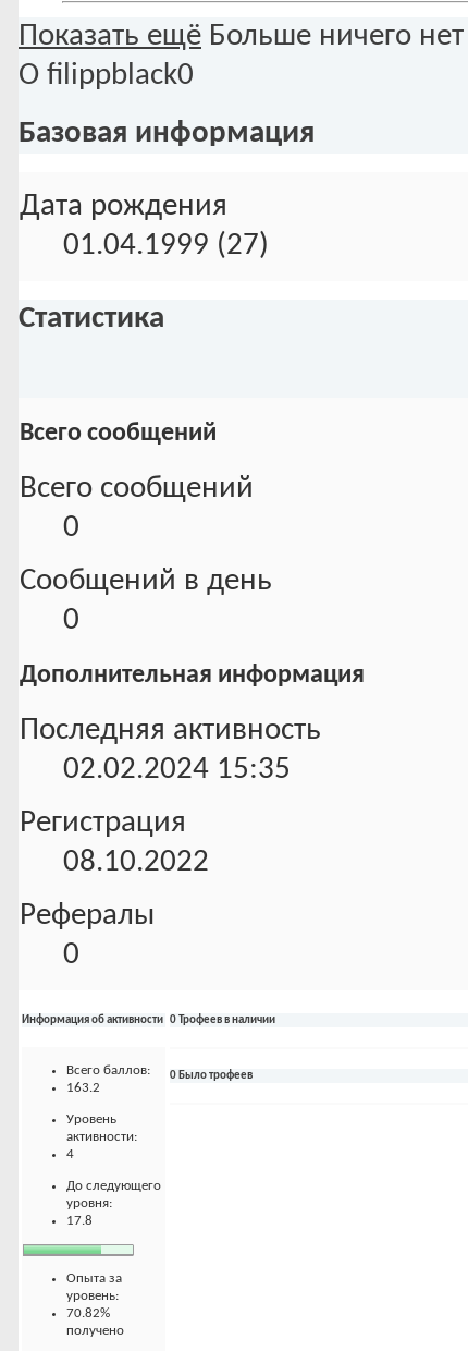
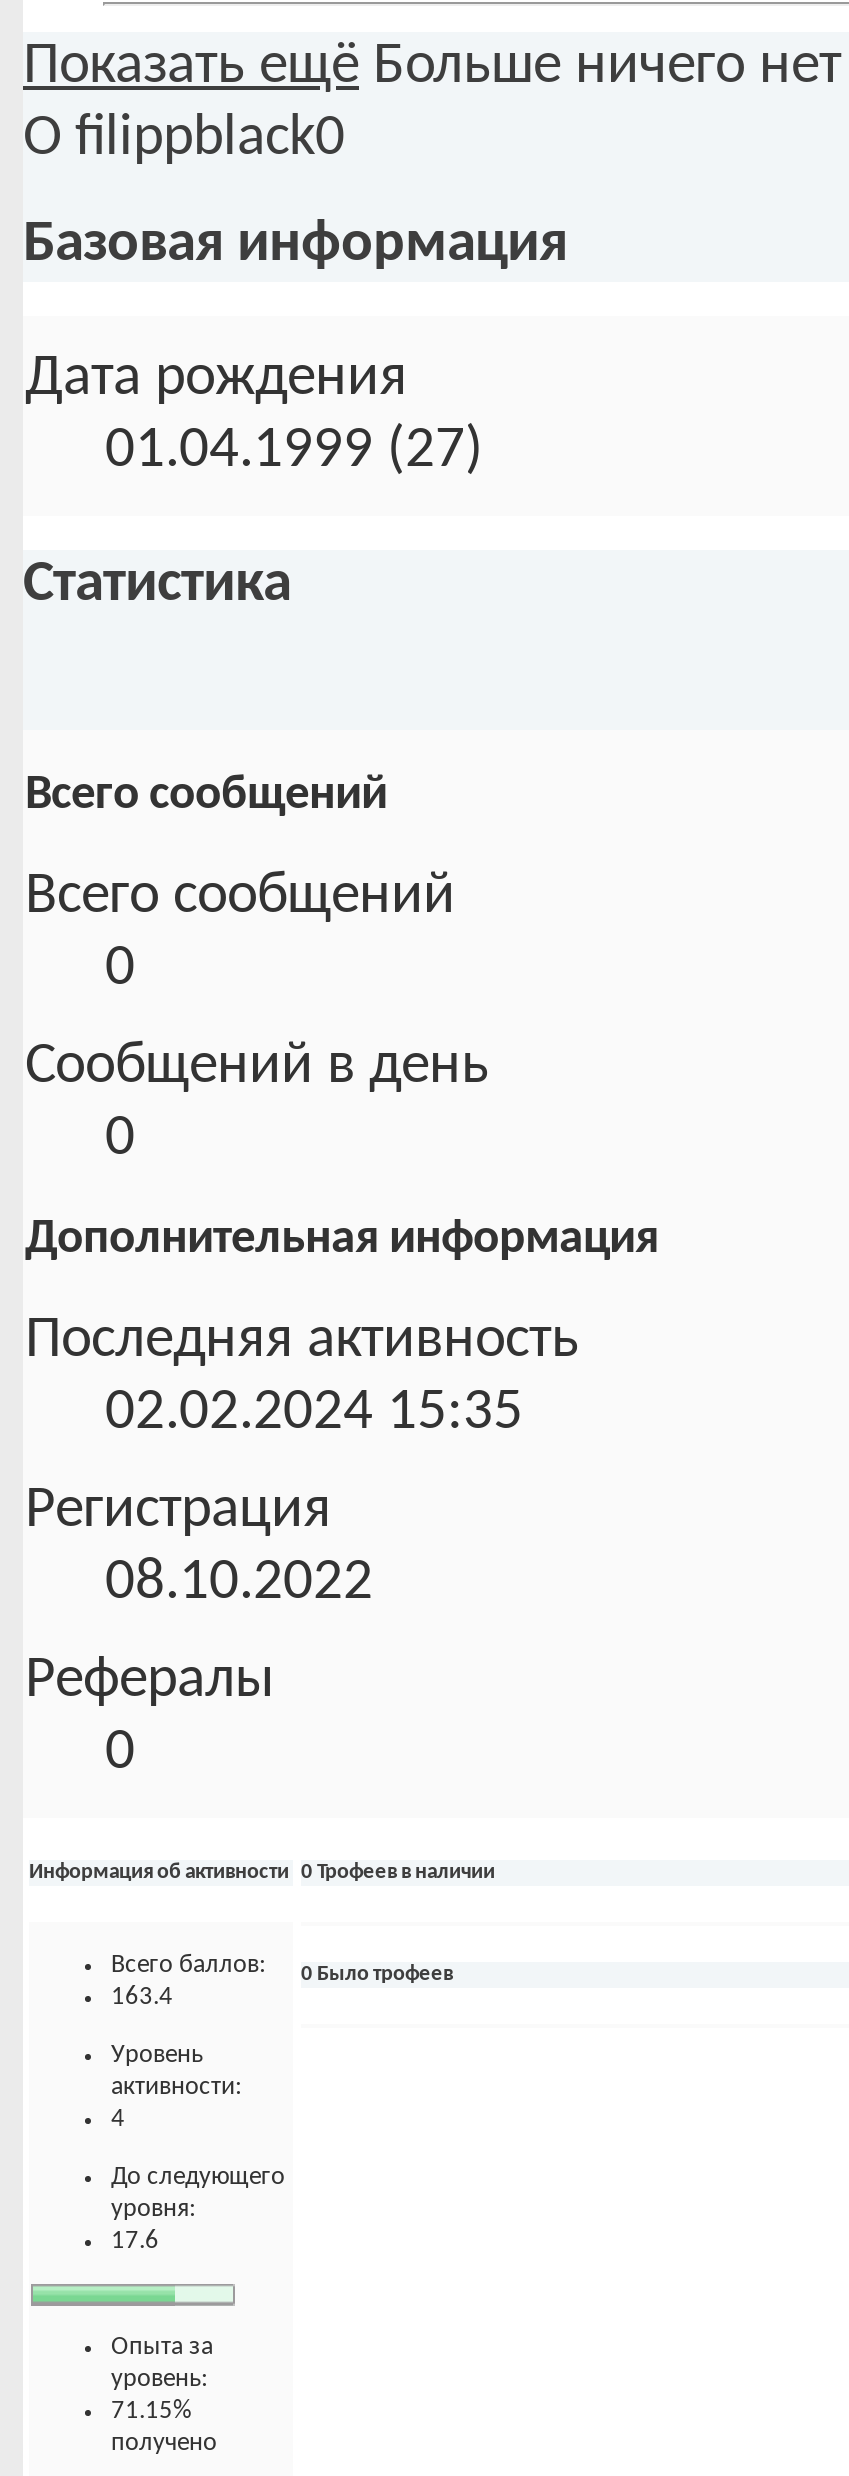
[66,1081,100,1095] 163.2 -> [111,1984,173,2010] 163.4
[66,1214,93,1228] 17.8 -> [111,2228,159,2254] 17.6
[66,1306,110,1320] 70.82% -> [111,2398,191,2424] 71.15%

